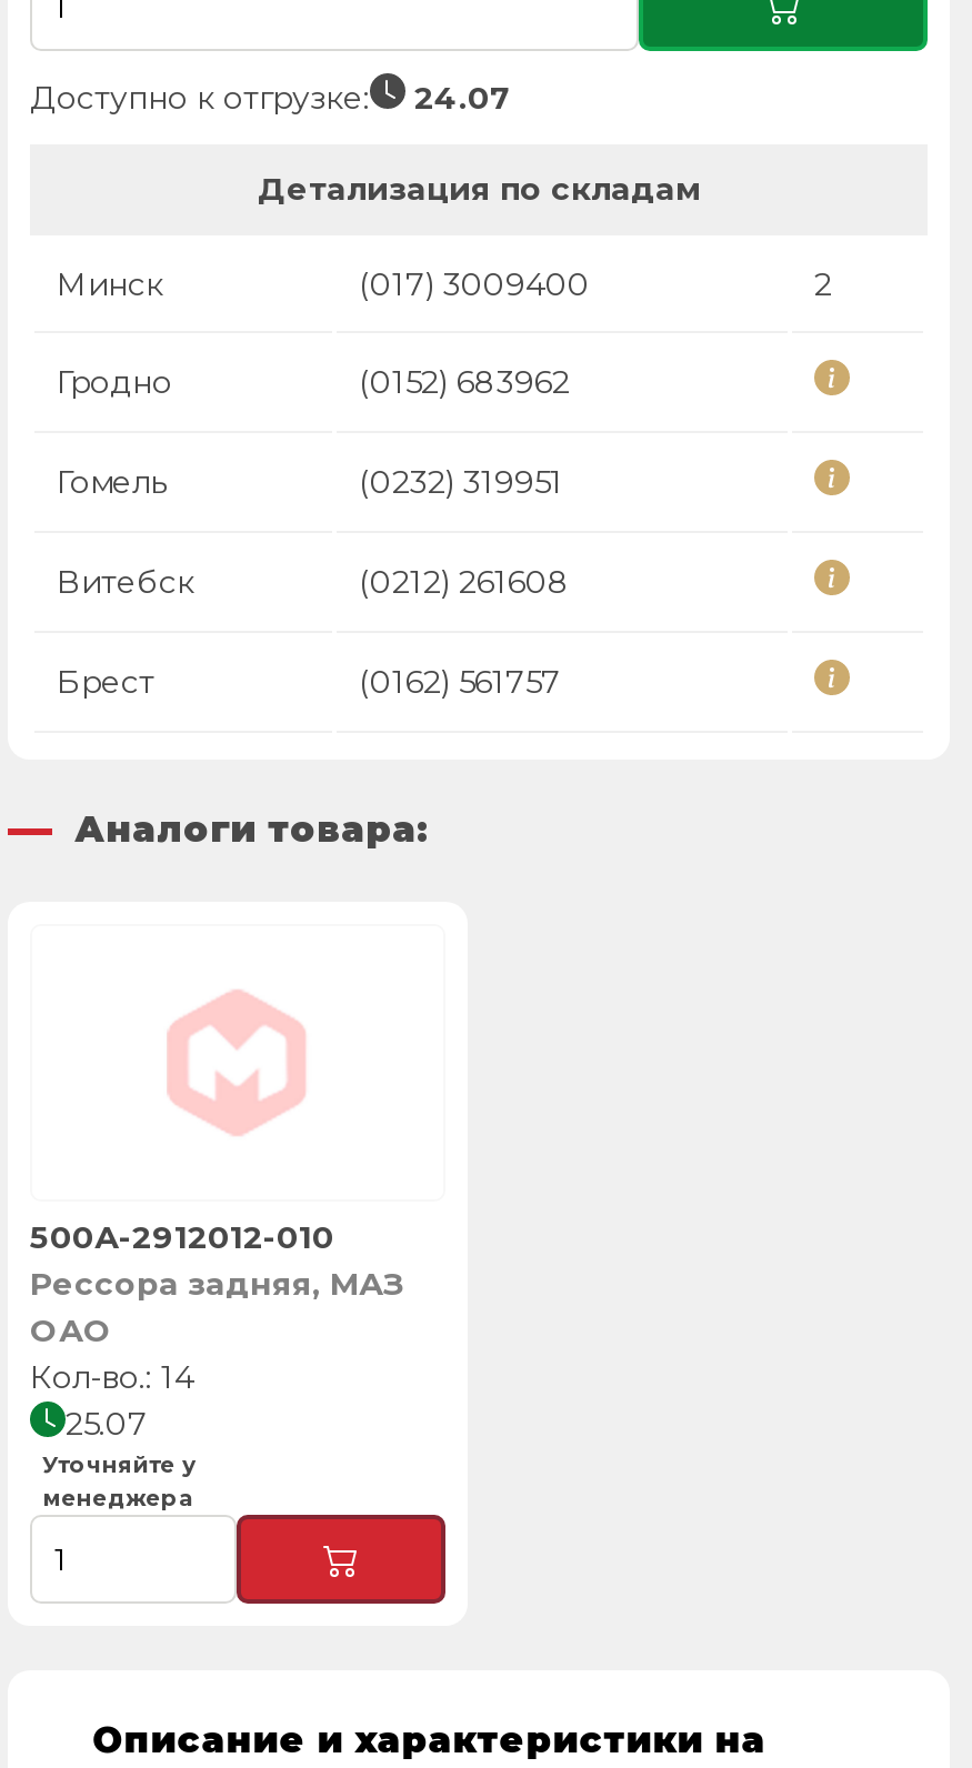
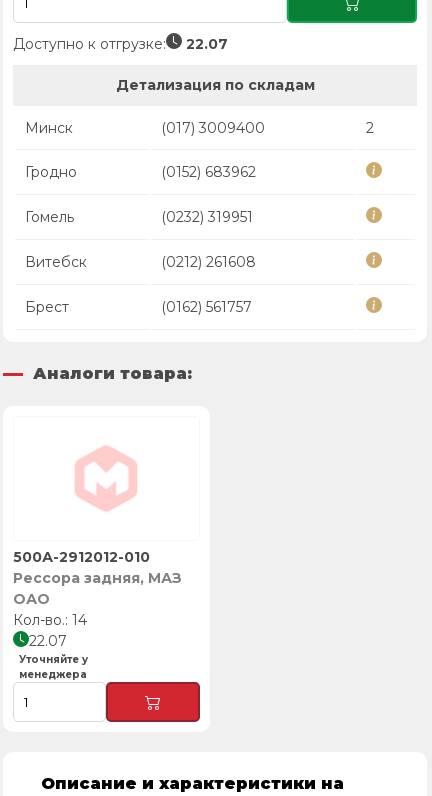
[30,77,512,118] Доступно к отгрузке: 24.07 -> [13,34,228,53] Доступно к отгрузке: 22.07
[66,1404,148,1444] 25.07 -> [29,632,67,650] 22.07

